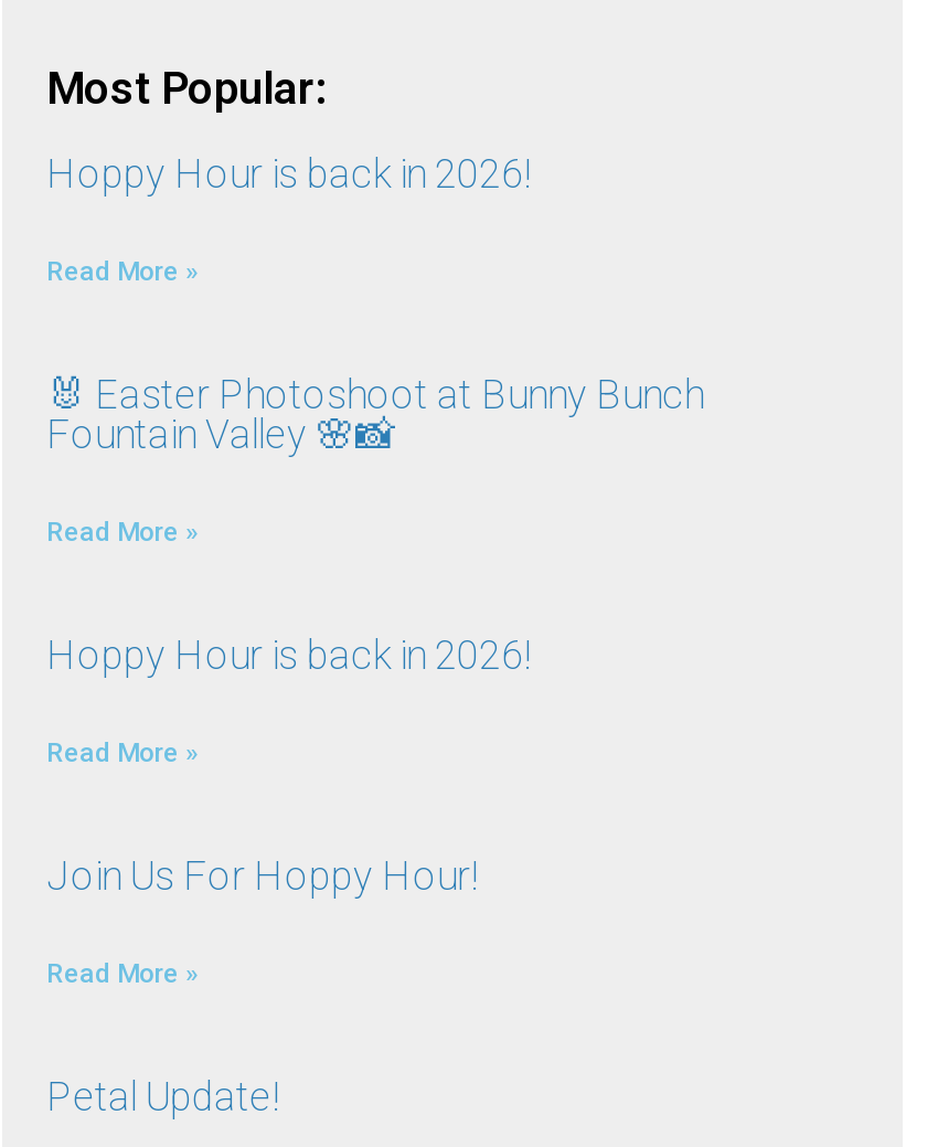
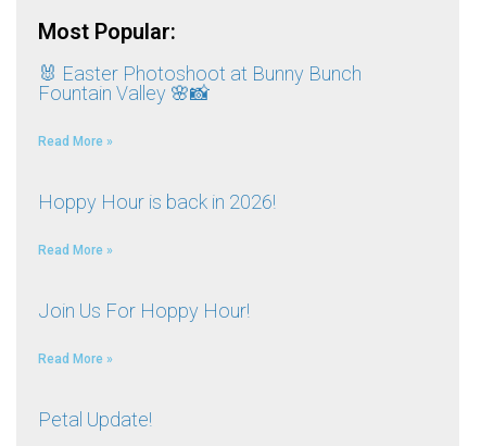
[46,150,530,287] Hoppy Hour is back in 2026! | Read More » -> none

